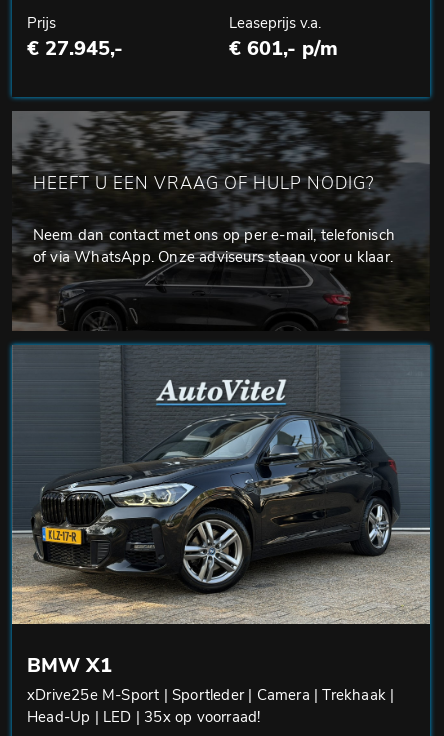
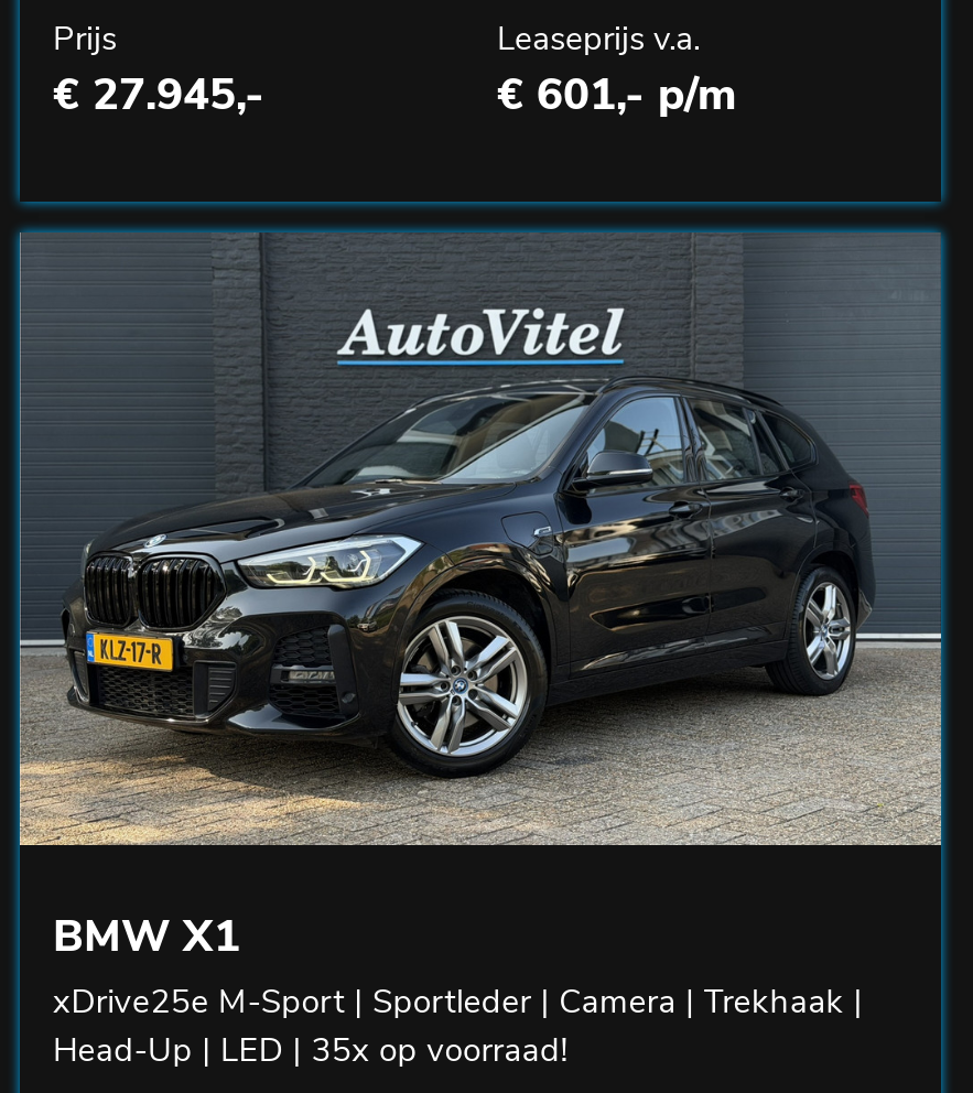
[10,110,432,333] [image] | HEEFT U EEN VRAAG OF HULP NODIG? | Neem dan contact met ons op per e-mail, telefonisch | of via WhatsApp. Onze adviseurs staan voor u klaar. -> none

